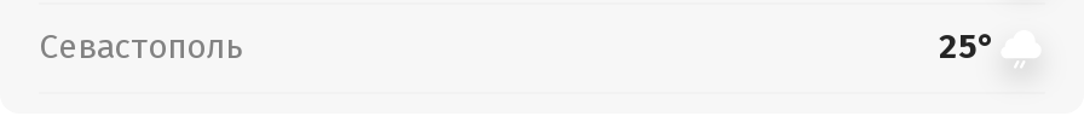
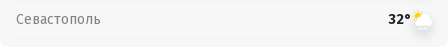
[939,27,997,68] 25° -> [388,11,412,28] 32°

